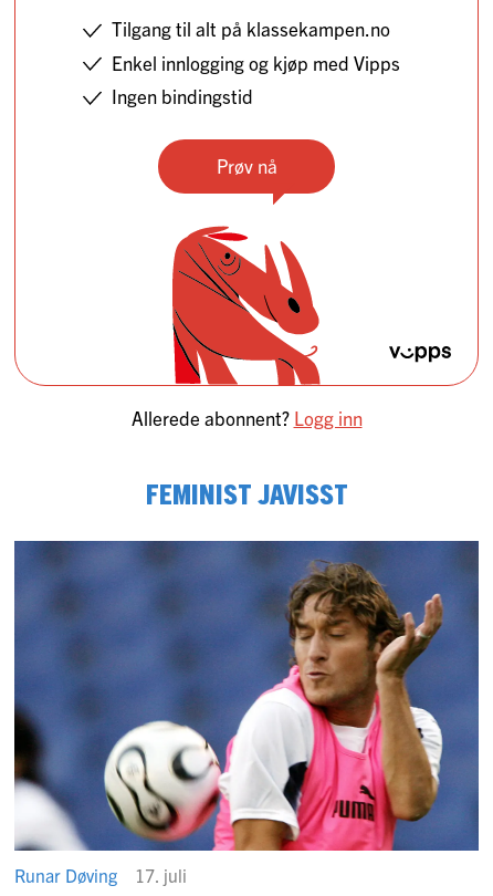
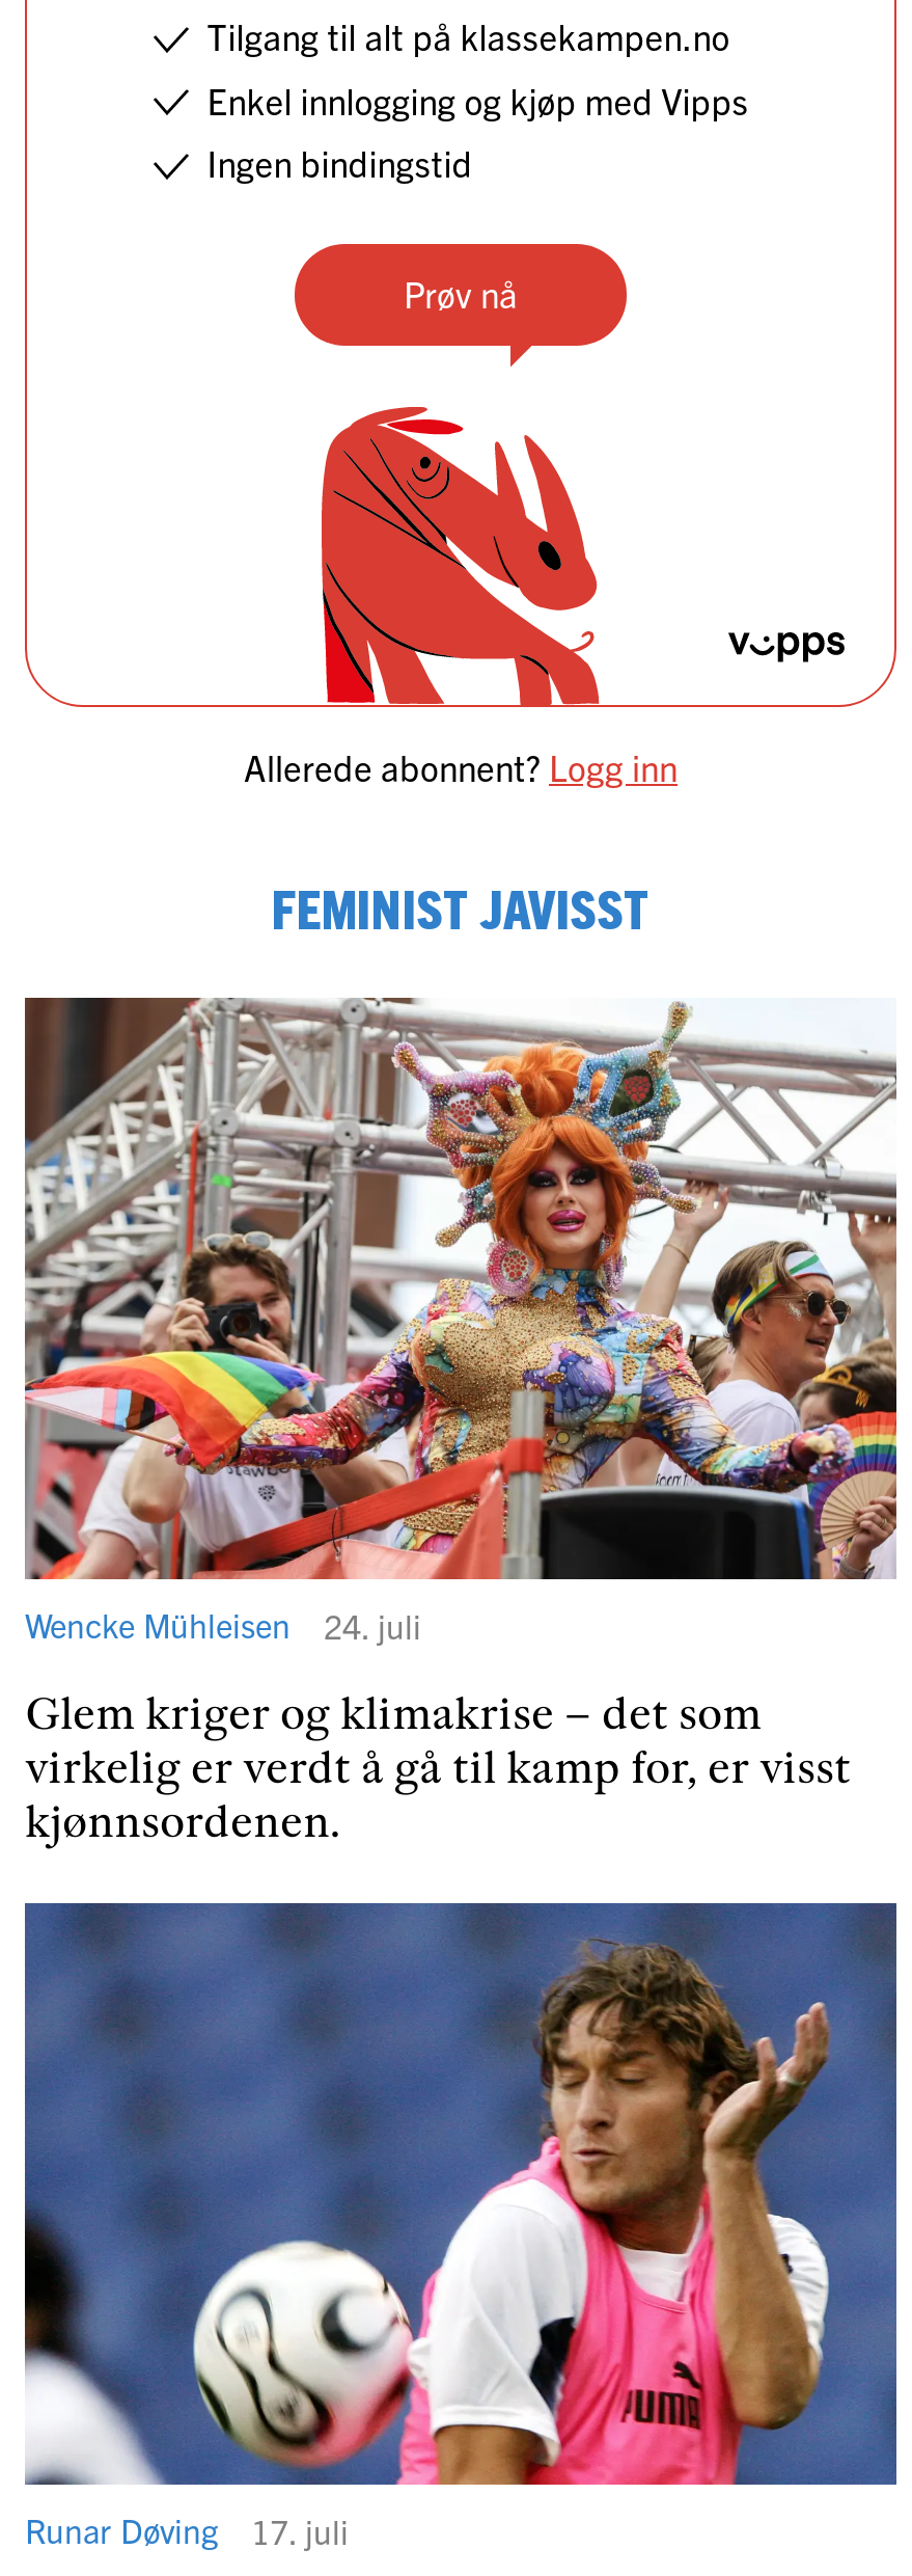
none -> [23,996,899,1847] [image] | Wencke Mühleisen | 24. juli | Glem kriger og klimakrise – det som | virkelig er verdt å gå til kamp for, er visst | kjønnsordenen.

